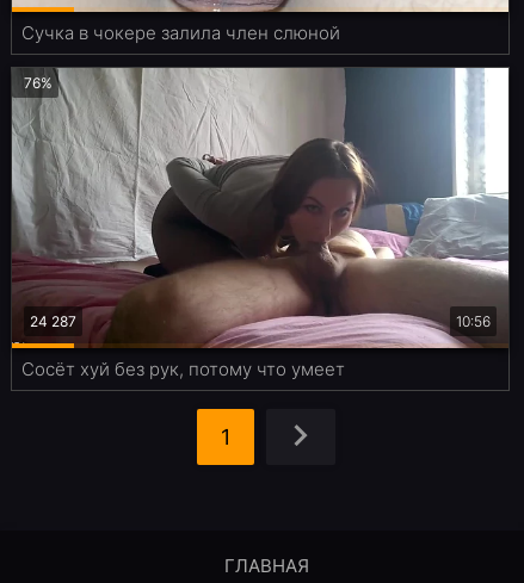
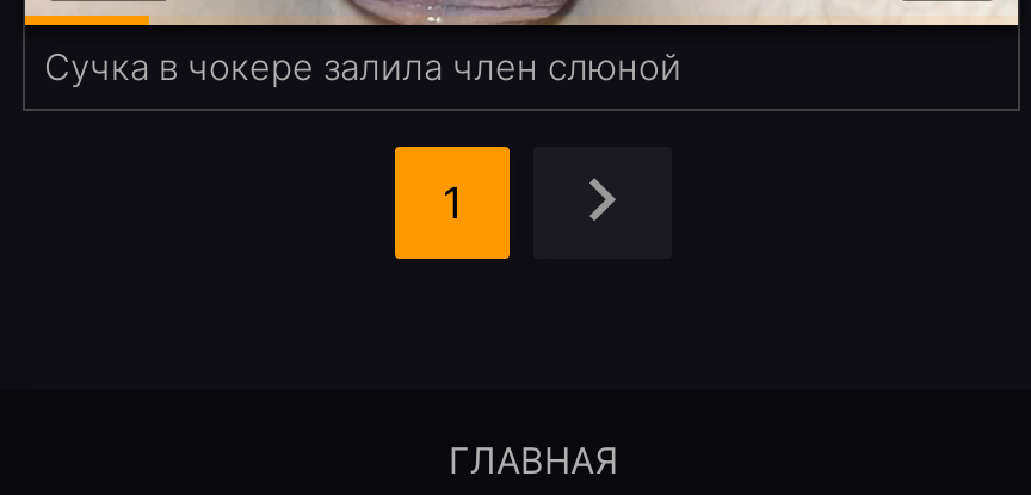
[12,67,510,348] [image] | 10:56 -> none
[24,74,53,92] 76% -> none
[21,312,345,380] 24 287 | Сосёт хуй без рук, потому что умеет -> none

